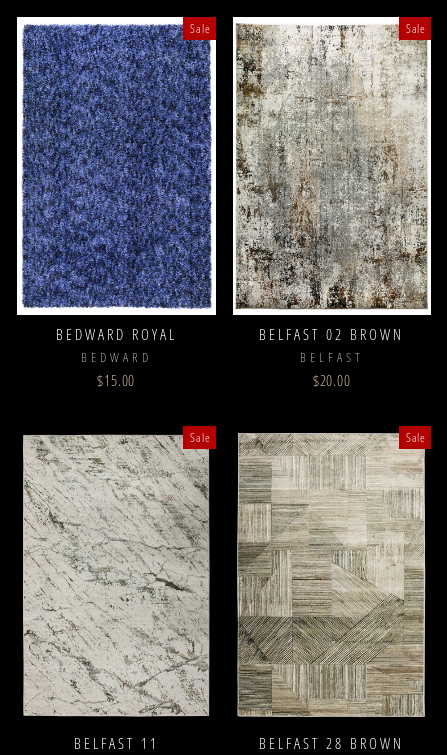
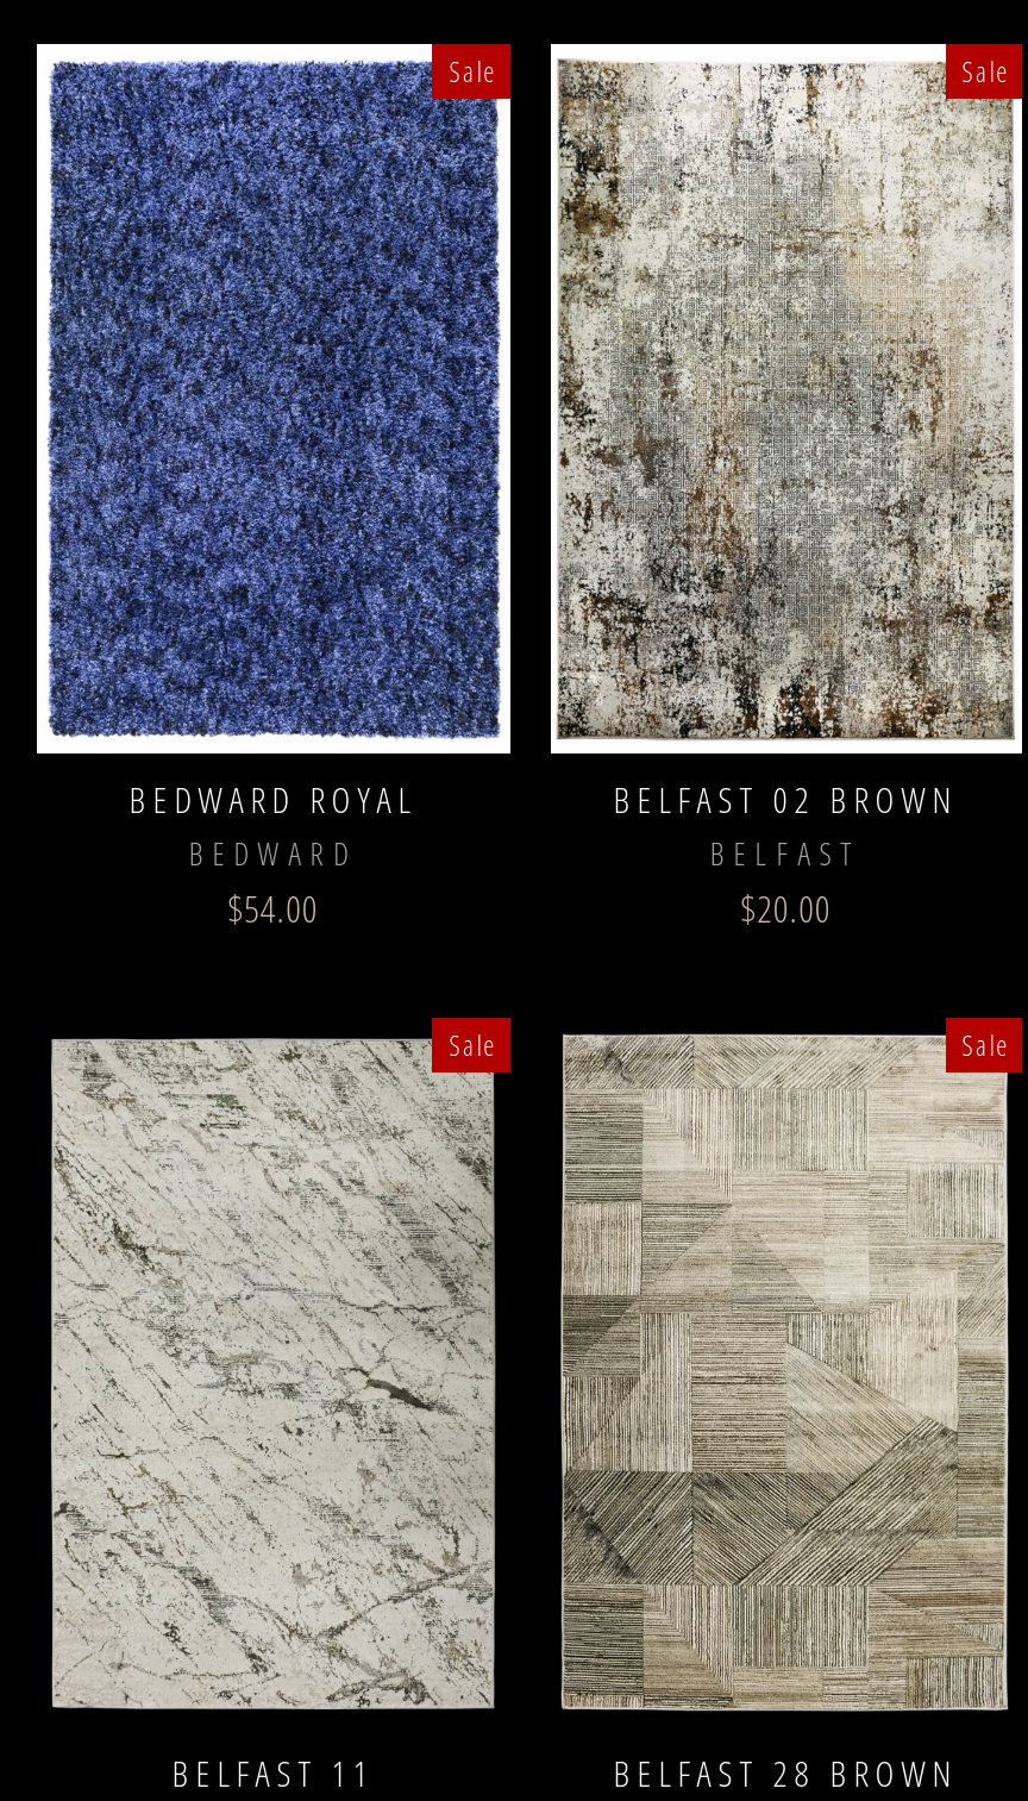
[97,370,135,390] $15.00 -> [228,884,318,932] $54.00

